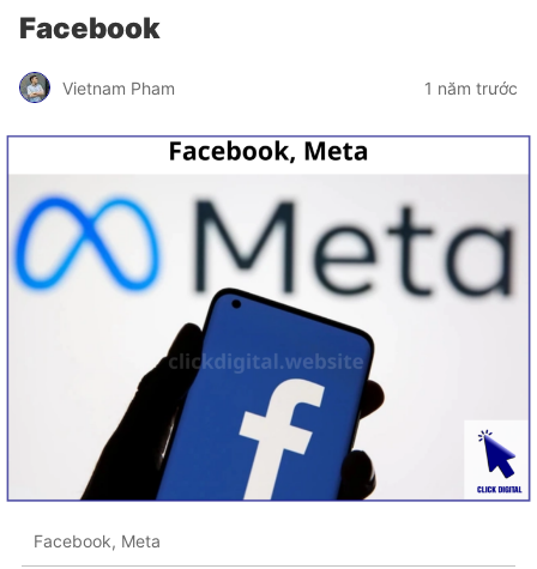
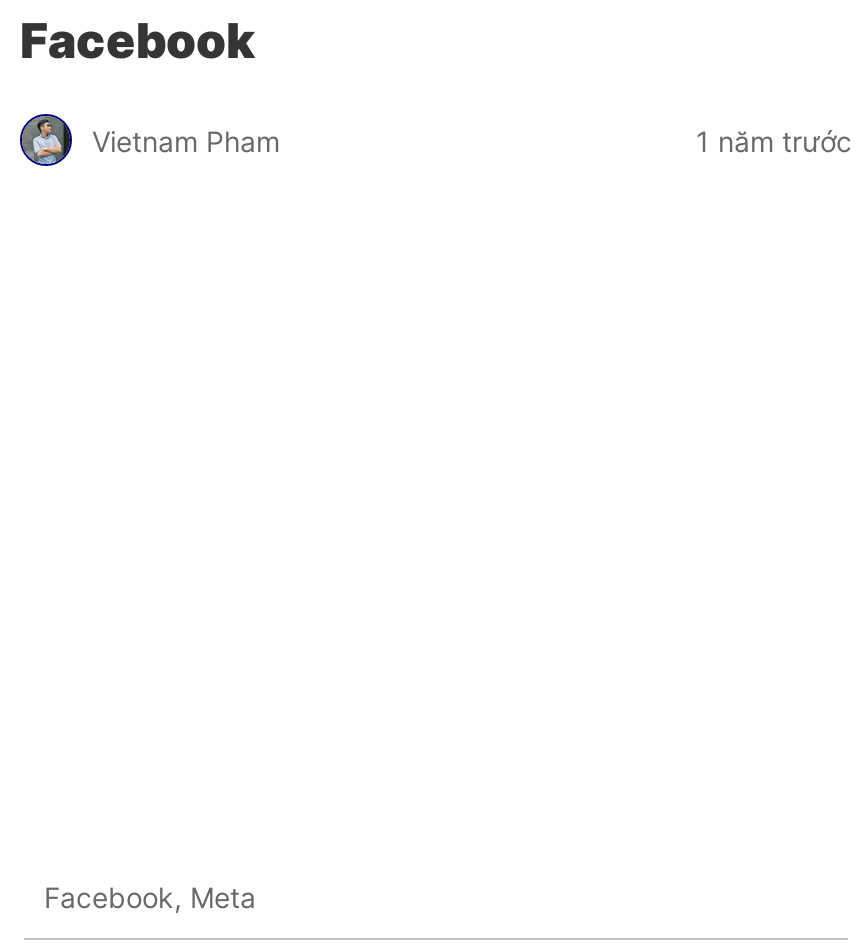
[6,134,531,503] [image] -> none

